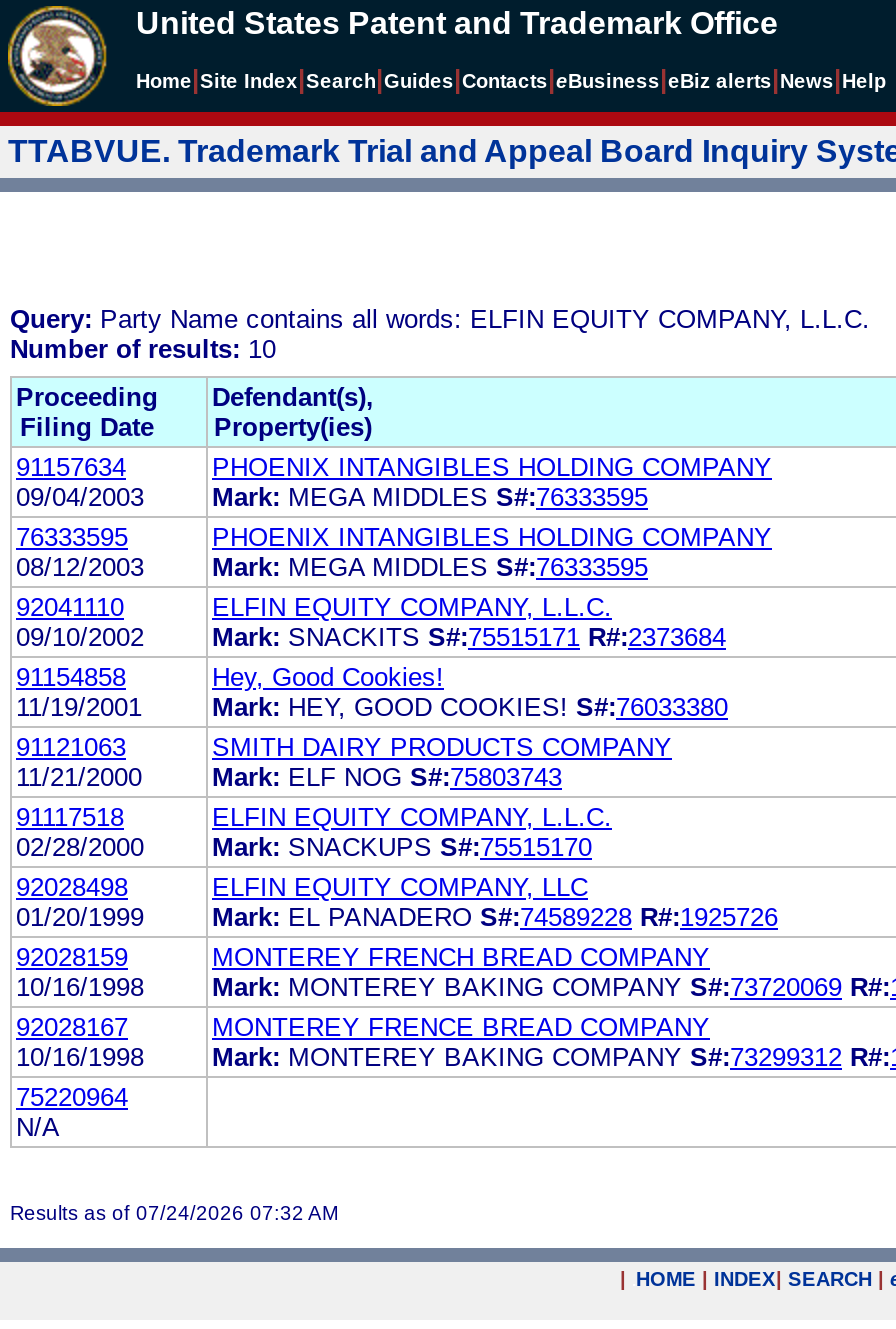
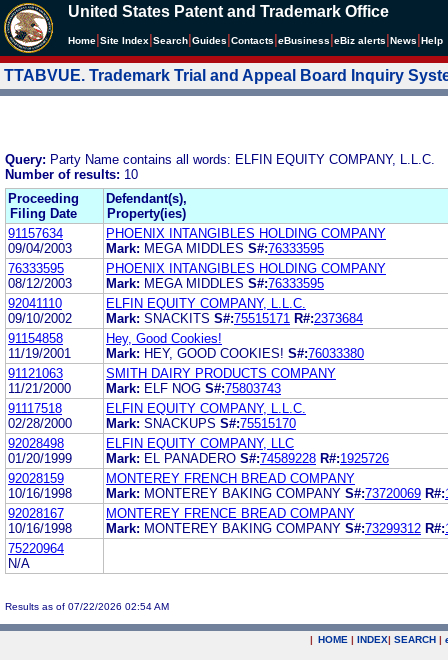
[10,1202,338,1224] Results as of 07/24/2026 07:32 AM -> [5,601,169,612] Results as of 07/22/2026 02:54 AM

